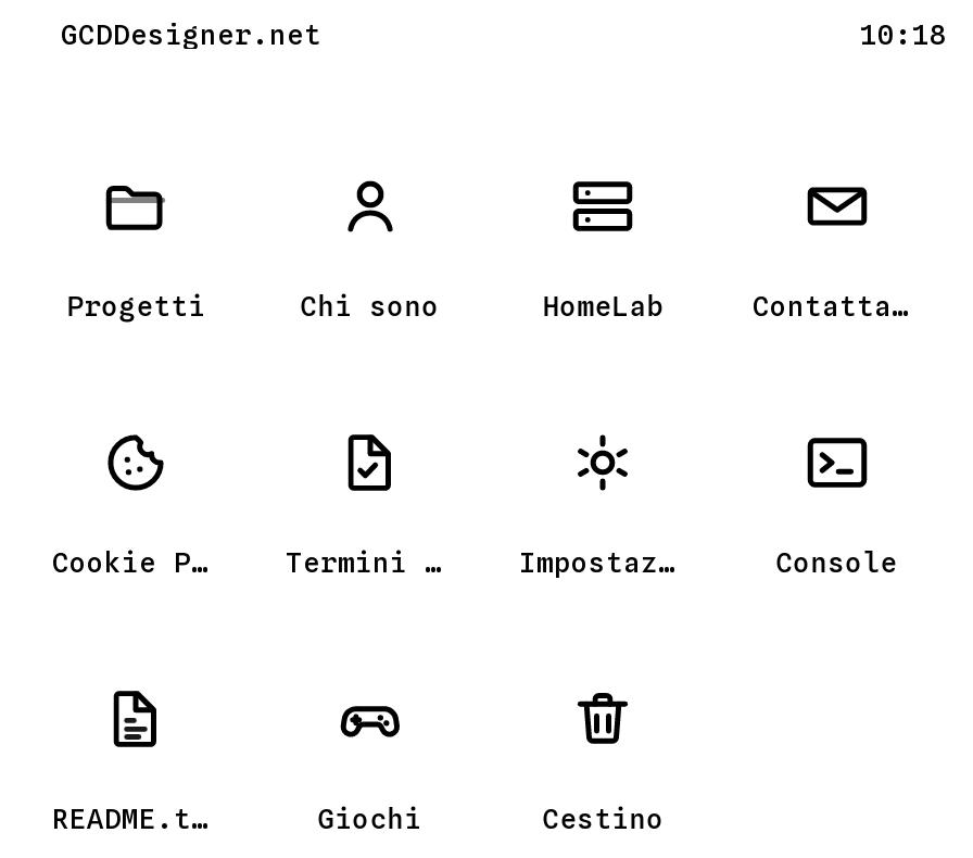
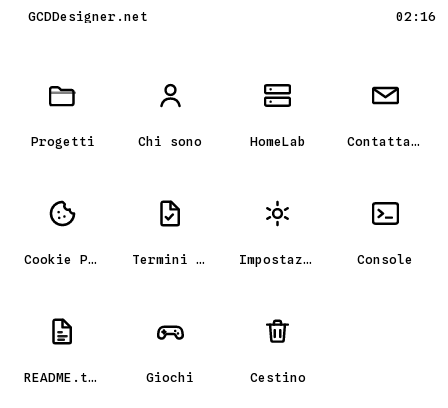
[860,18,947,51] 10:18 -> [396,9,436,24] 02:16

